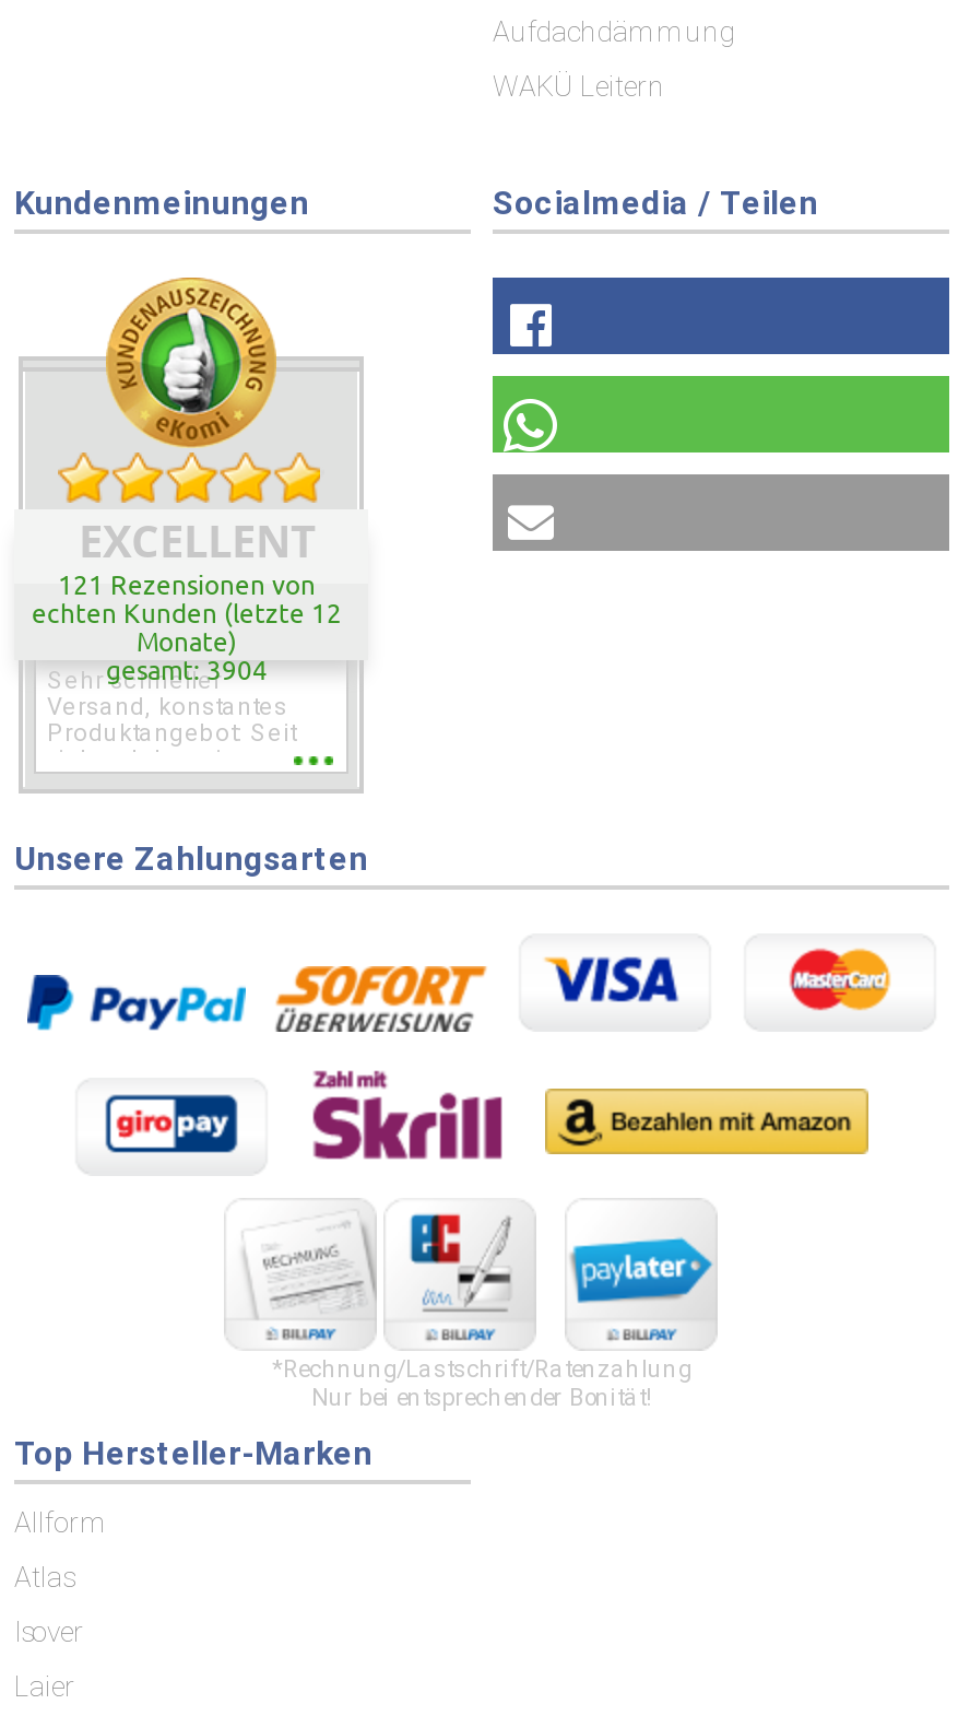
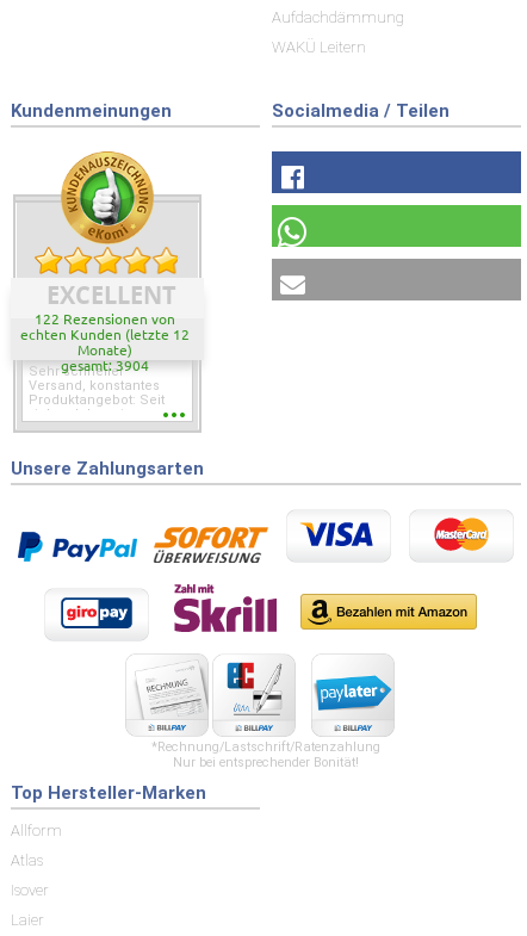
[58,570,316,598] 121 Rezensionen von -> [35,311,175,326] 122 Rezensionen von

